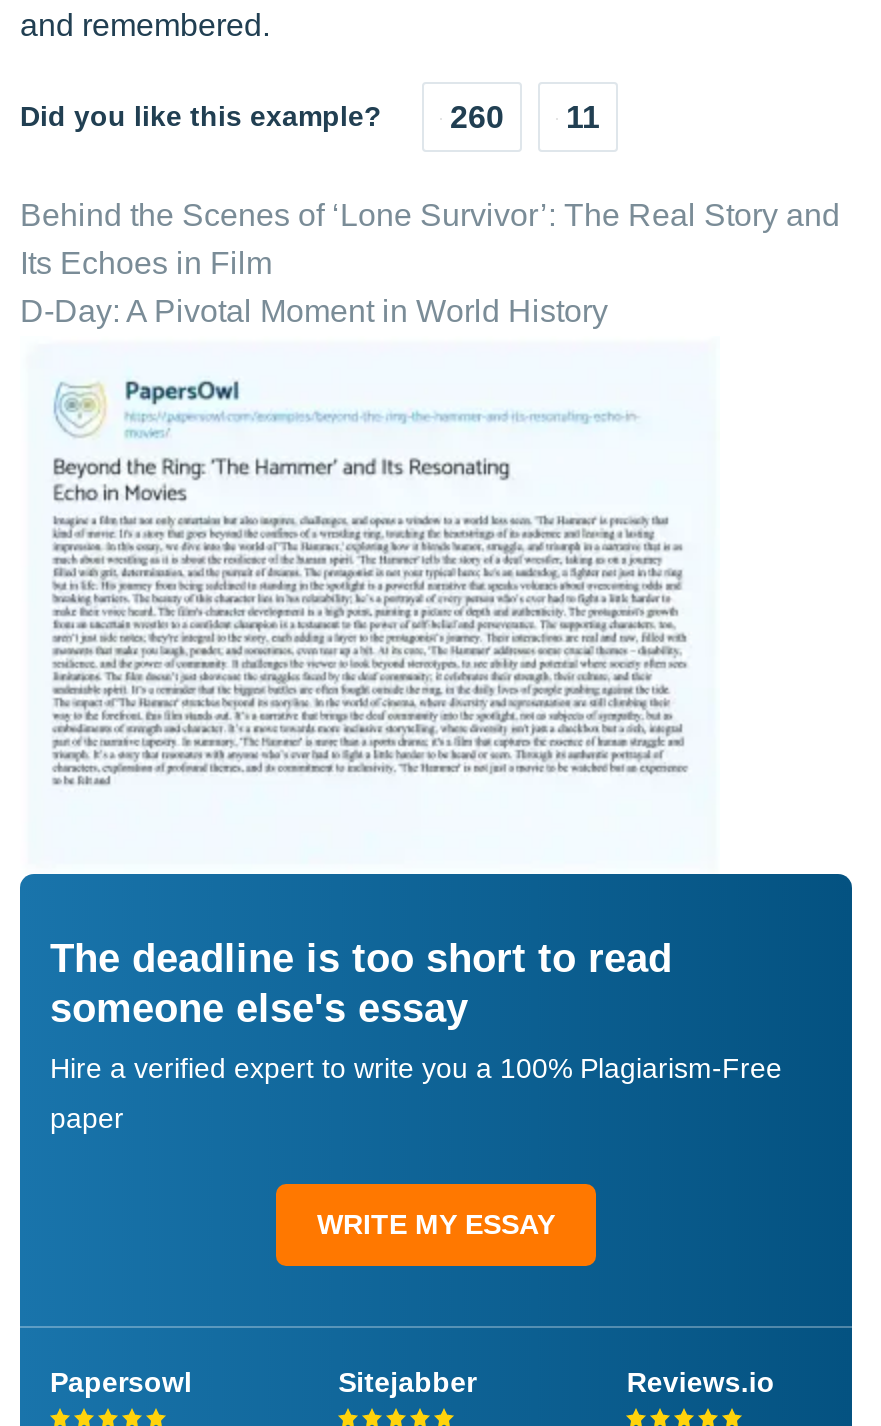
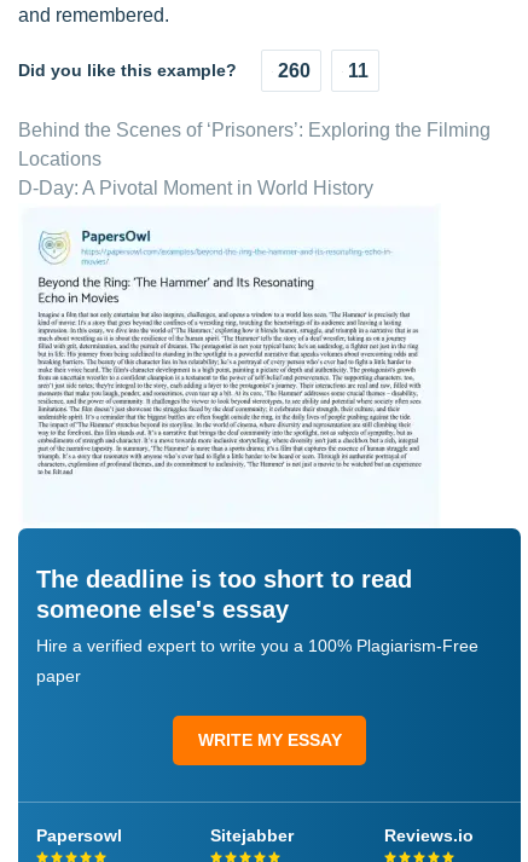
[20,198,840,280] Behind the Scenes of ‘Lone Survivor’: The Real Story and | Its Echoes in Film -> [18,120,491,169] Behind the Scenes of ‘Prisoners’: Exploring the Filming | Locations

